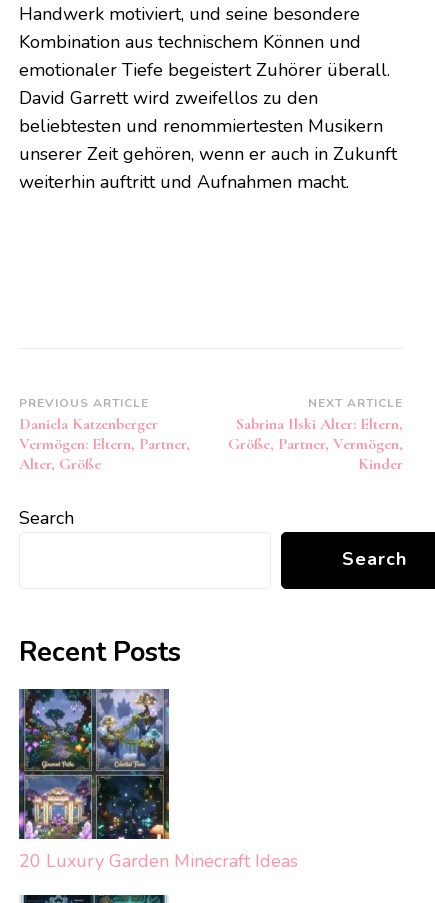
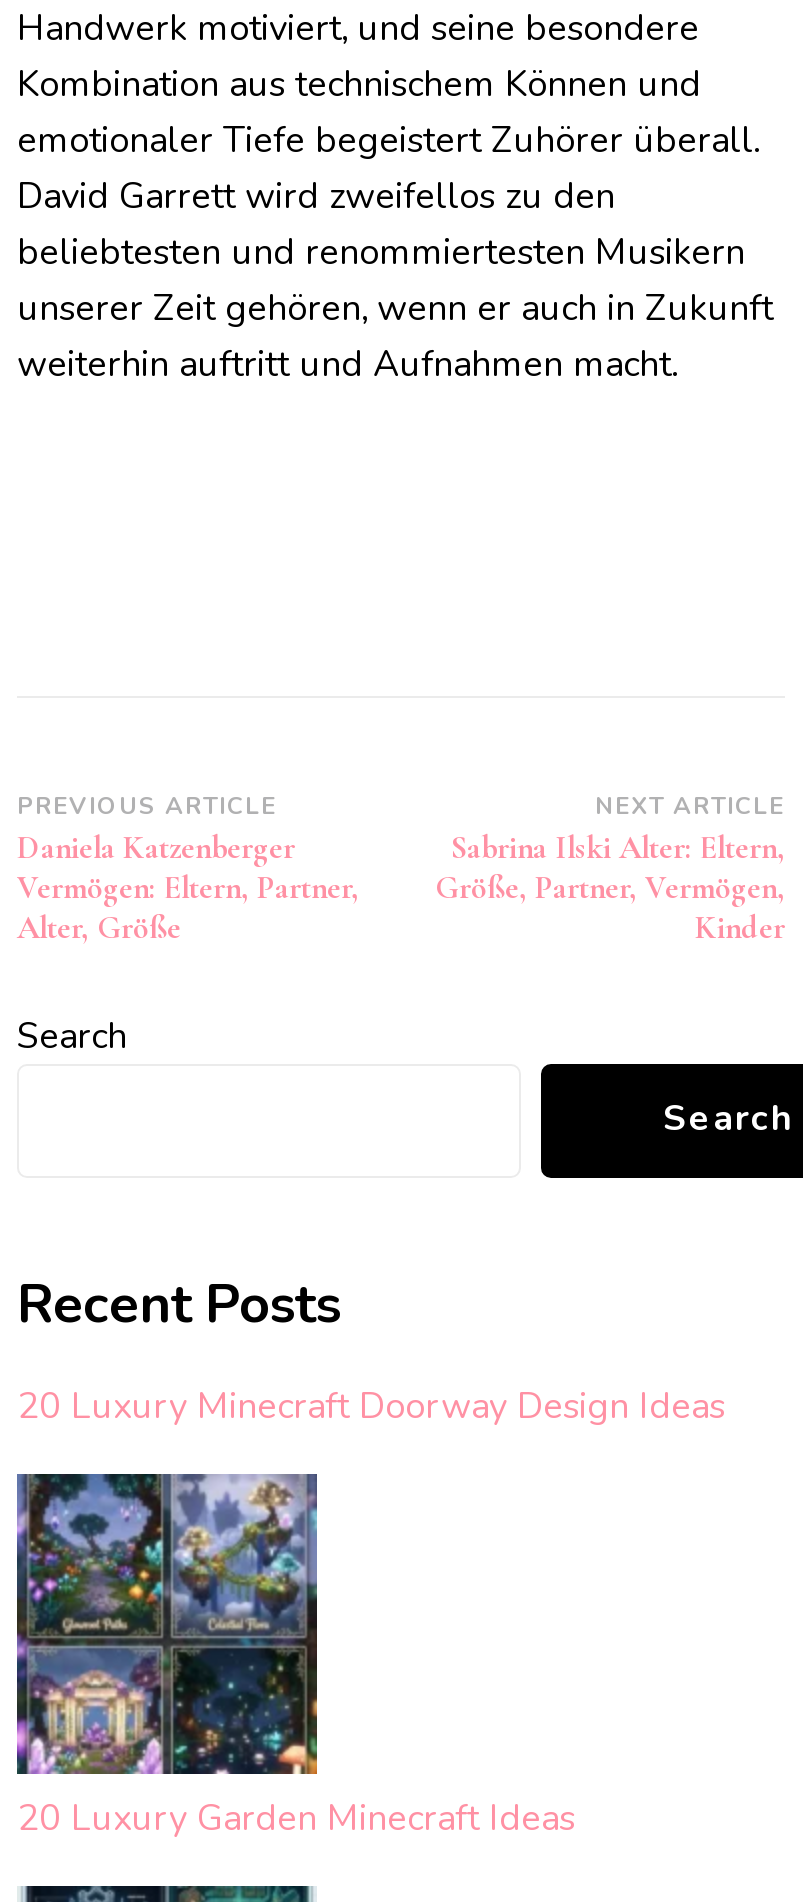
none -> [17,1383,725,1431] 20 Luxury Minecraft Doorway Design Ideas

